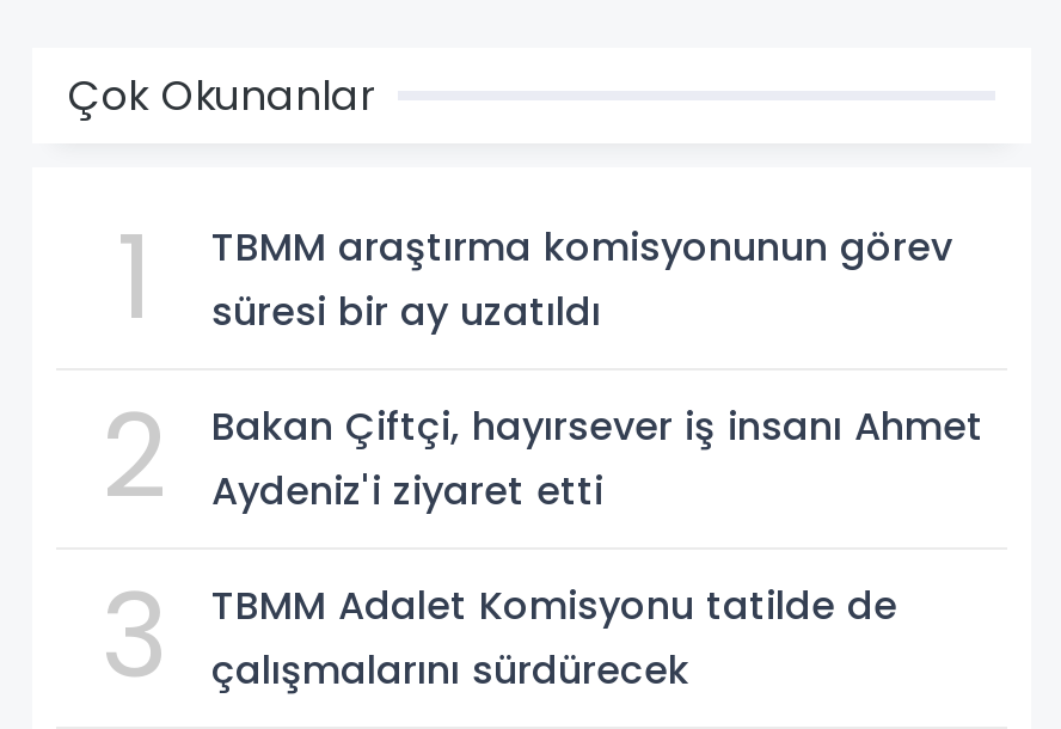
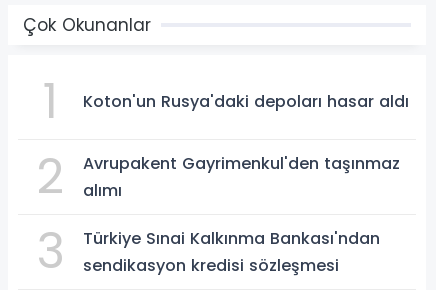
[211,219,952,338] TBMM araştırma komisyonunun görev | süresi bir ay uzatıldı -> [83,90,409,113] Koton'un Rusya'daki depoları hasar aldı
[211,398,983,518] Bakan Çiftçi, hayırsever iş insanı Ahmet | Aydeniz'i ziyaret etti -> [83,152,400,202] Avrupakent Gayrimenkul'den taşınmaz | alımı
[211,577,897,697] TBMM Adalet Komisyonu tatilde de | çalışmalarını sürdürecek -> [83,227,380,277] Türkiye Sınai Kalkınma Bankası'ndan | sendikasyon kredisi sözleşmesi

